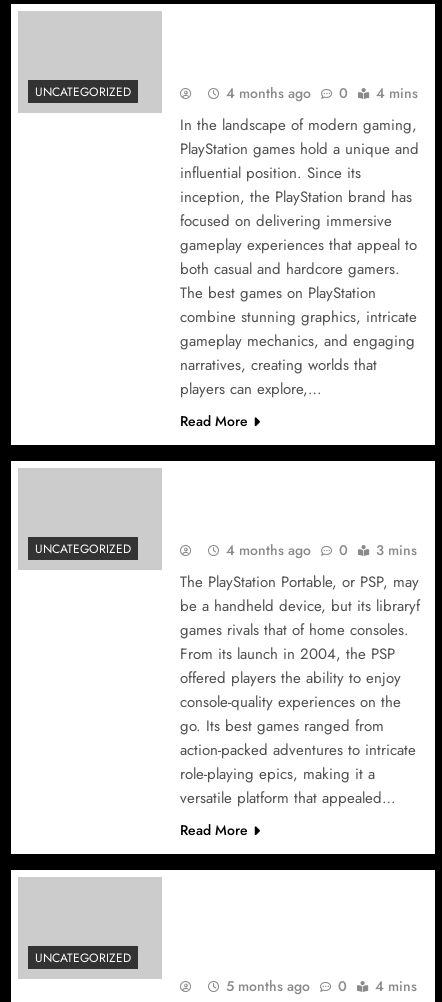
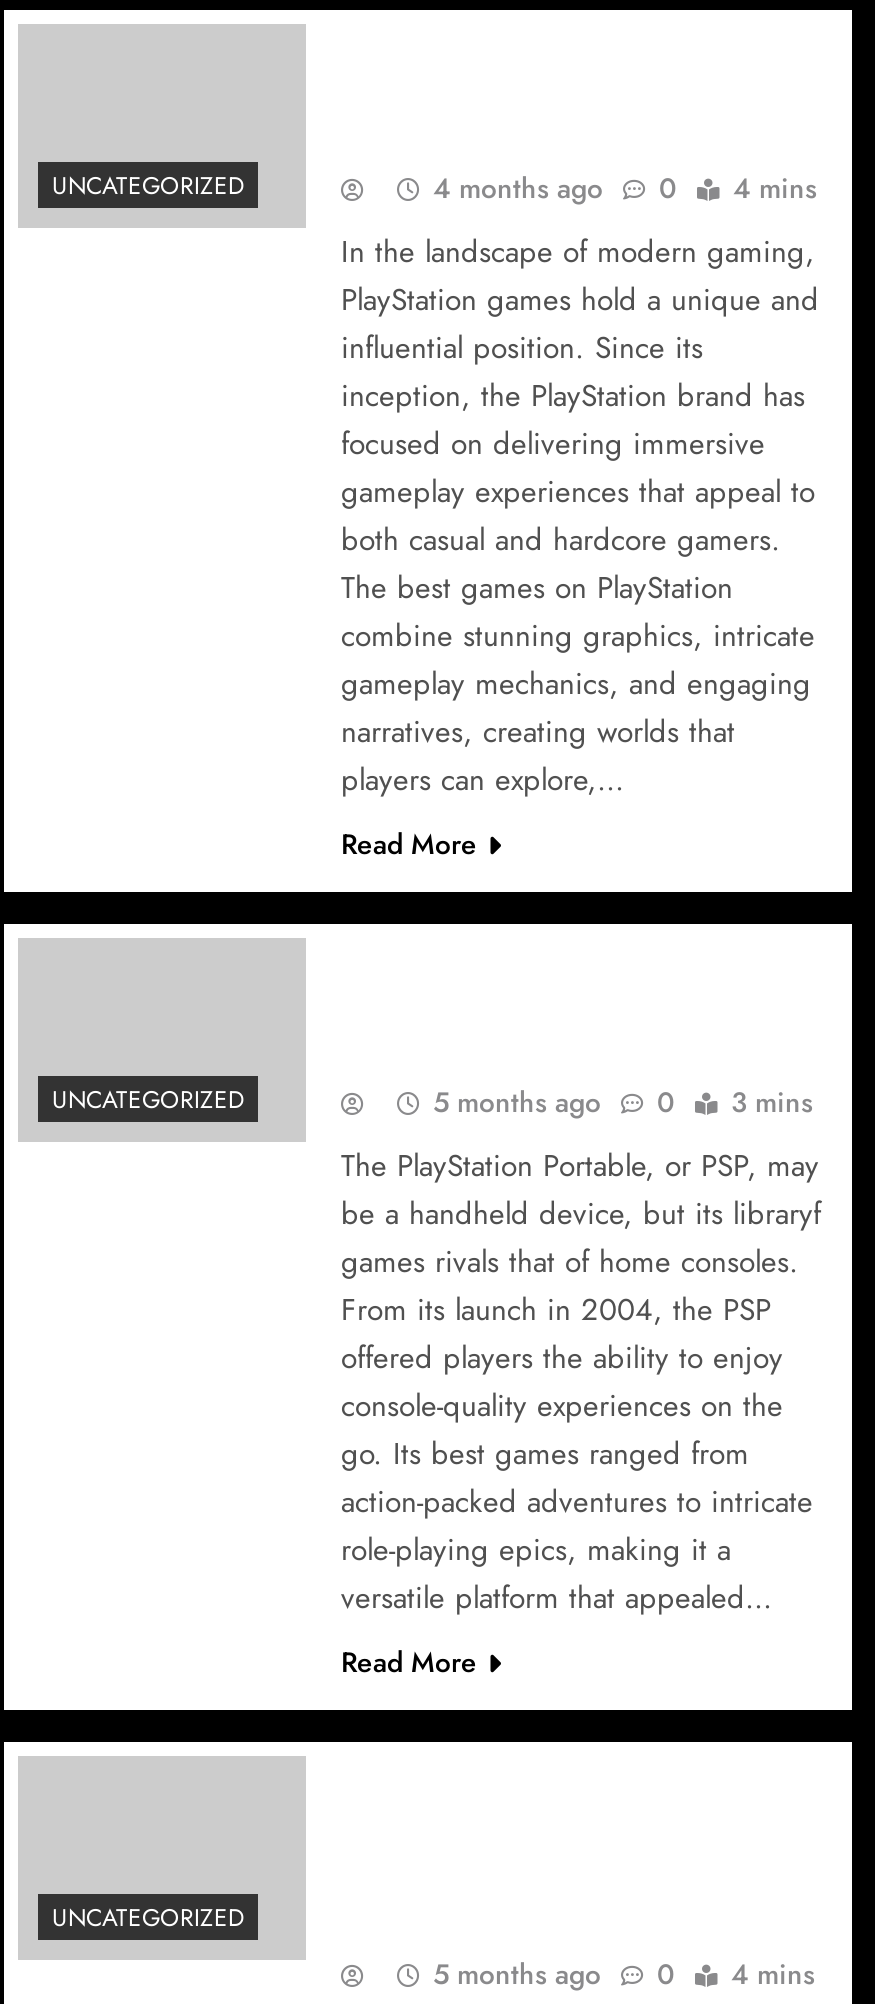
[225,540,416,560] 4 months ago 0 3 mins -> [433,1081,813,1121] 5 months ago 0 3 mins

